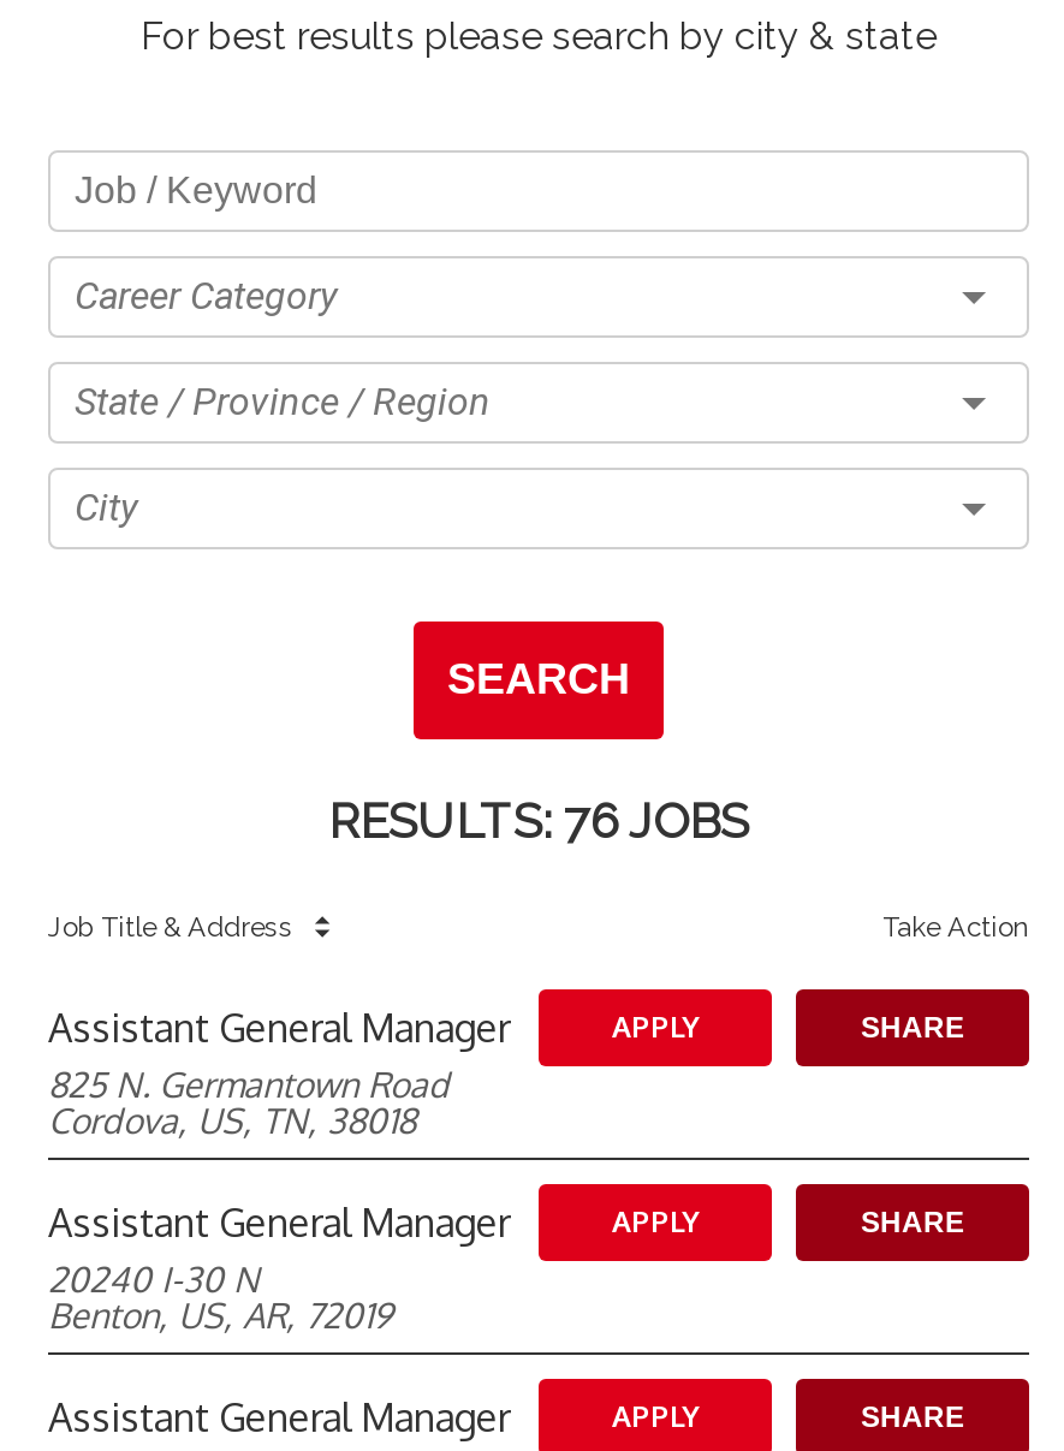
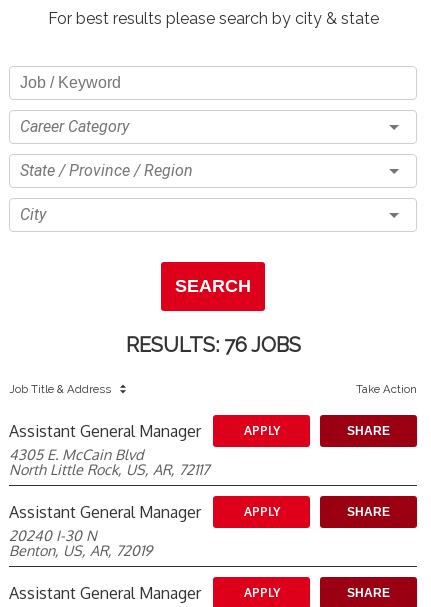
[48,1063,450,1142] 825 N. Germantown Road | Cordova, US, TN, 38018 -> [9,445,209,478] 4305 E. McCain Blvd | North Little Rock, US, AR, 72117

